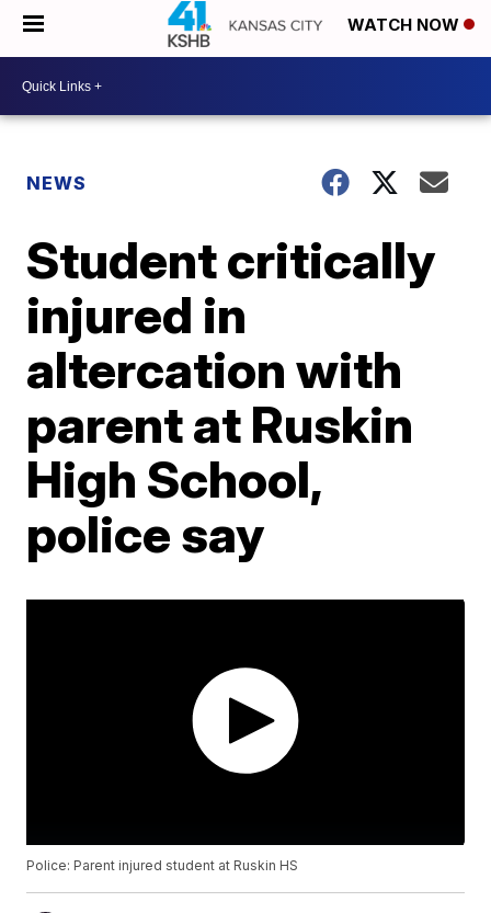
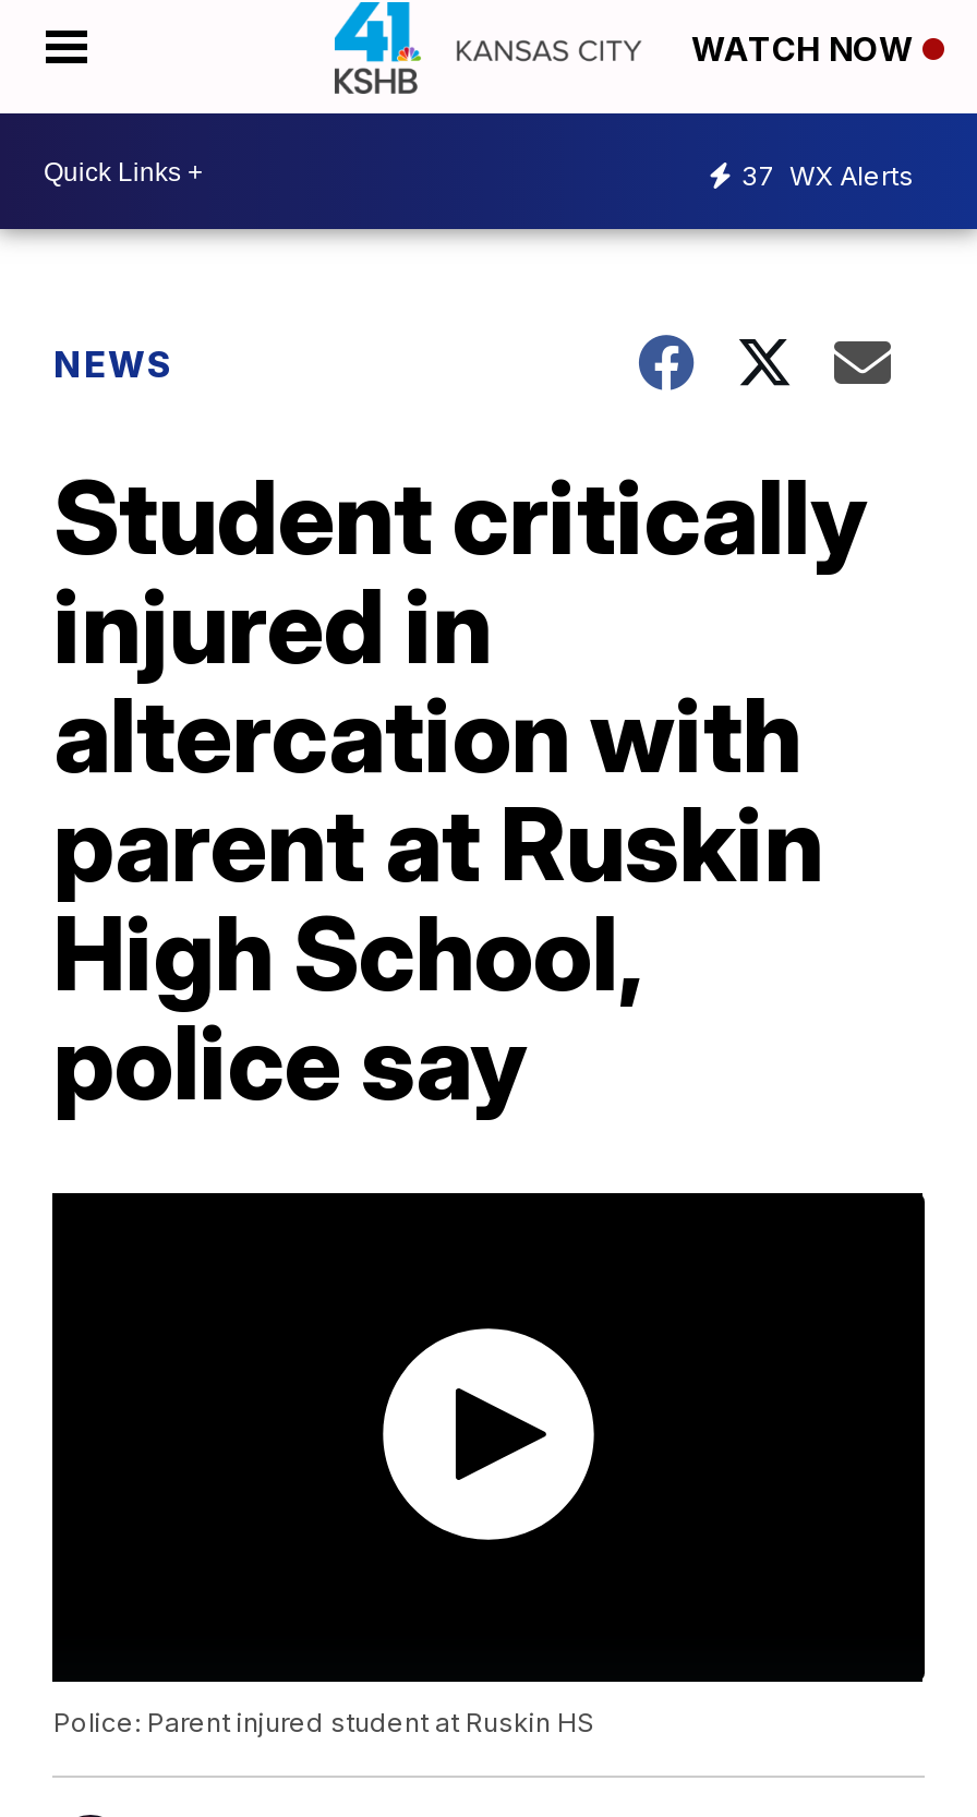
none -> [741,158,914,191] 37 WX Alerts

